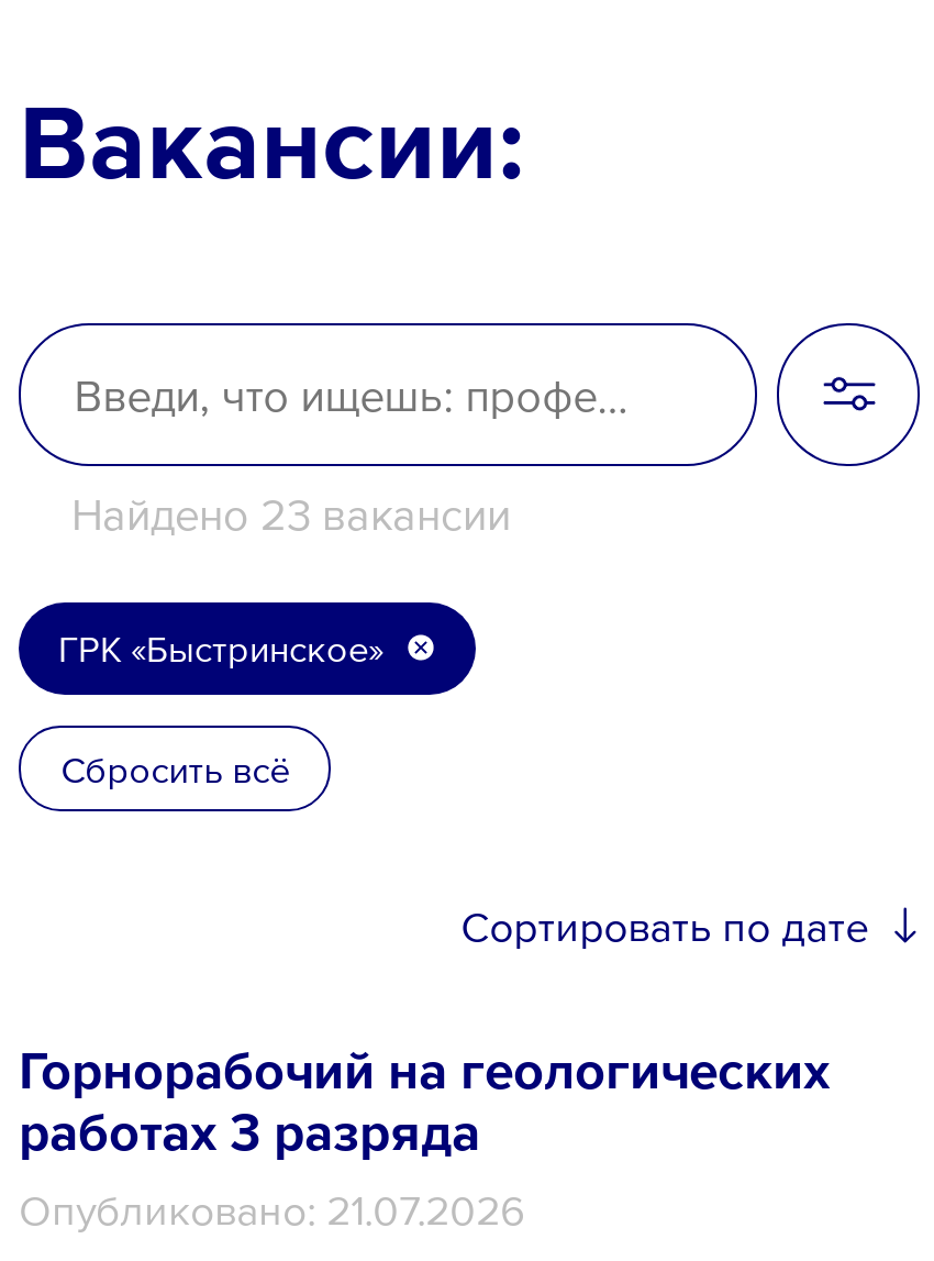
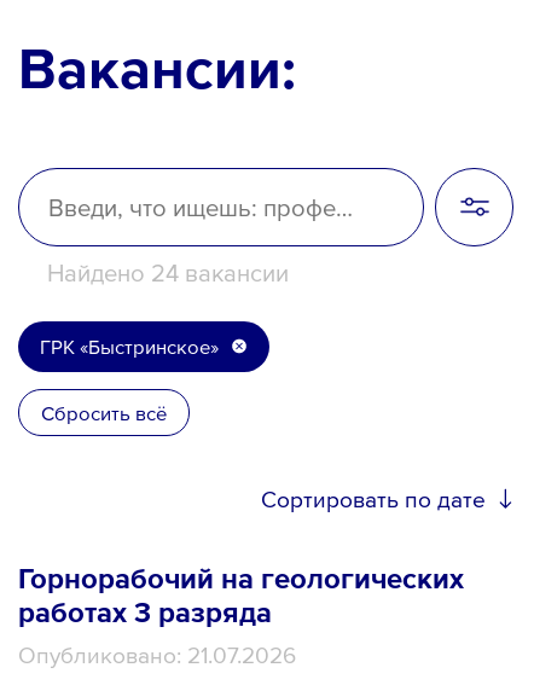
[71,482,511,543] Найдено 23 вакансии -> [47,255,289,289] Найдено 24 вакансии

